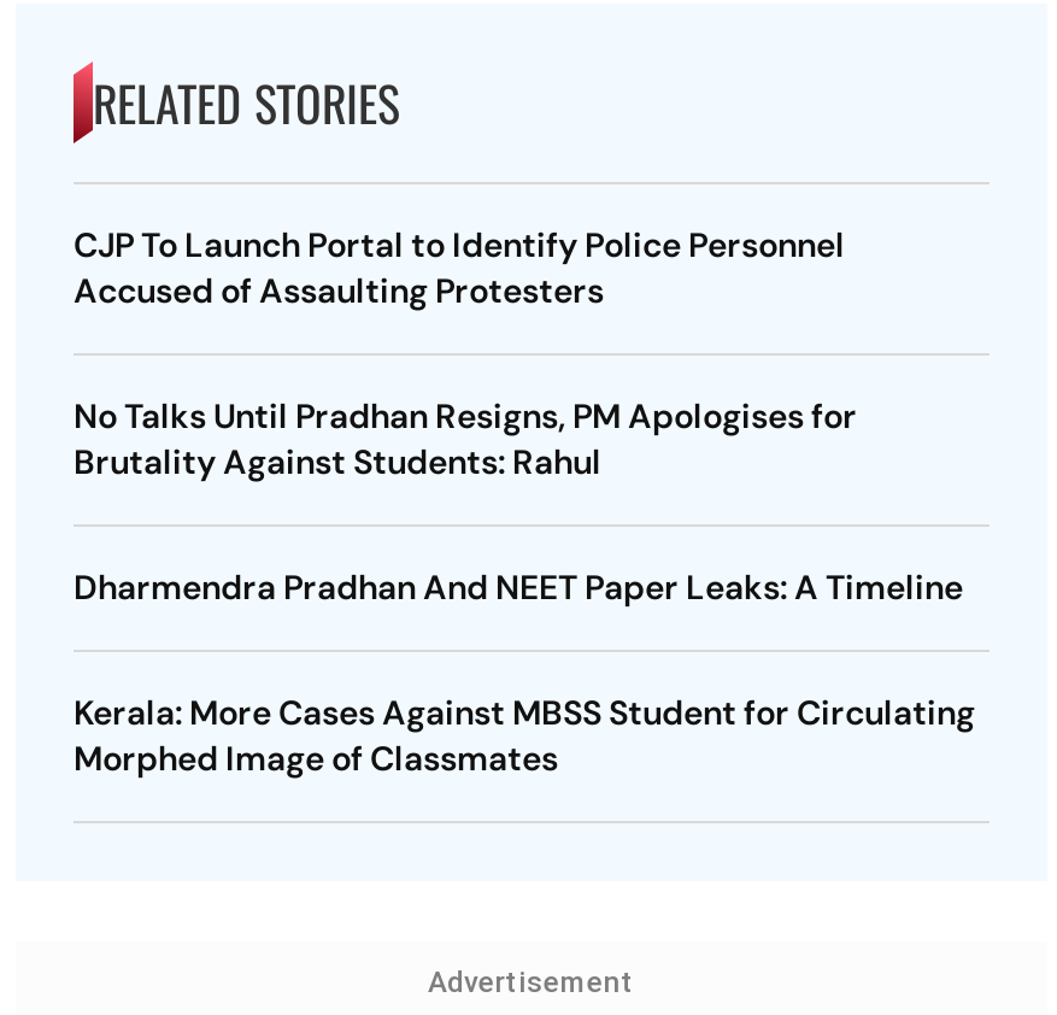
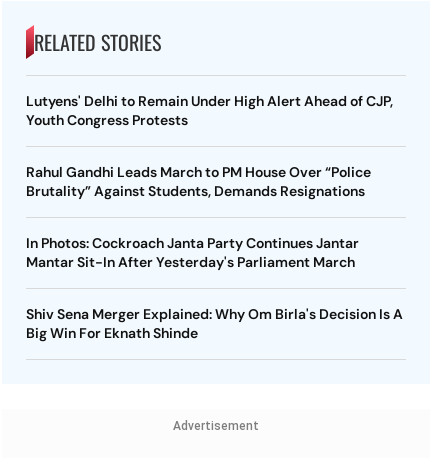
[74,222,845,311] CJP To Launch Portal to Identify Police Personnel | Accused of Assaulting Protesters -> [26,92,393,129] Lutyens' Delhi to Remain Under High Alert Ahead of CJP, | Youth Congress Protests
[74,393,857,482] No Talks Until Pradhan Resigns, PM Apologises for | Brutality Against Students: Rahul -> [26,163,371,200] Rahul Gandhi Leads March to PM House Over “Police | Brutality” Against Students, Demands Resignations
[74,564,963,607] Dharmendra Pradhan And NEET Paper Leaks: A Timeline -> [26,234,359,271] In Photos: Cockroach Janta Party Continues Jantar | Mantar Sit-In After Yesterday's Parliament March
[74,689,975,778] Kerala: More Cases Against MBSS Student for Circulating | Morphed Image of Classmates -> [26,305,403,342] Shiv Sena Merger Explained: Why Om Birla's Decision Is A | Big Win For Eknath Shinde

